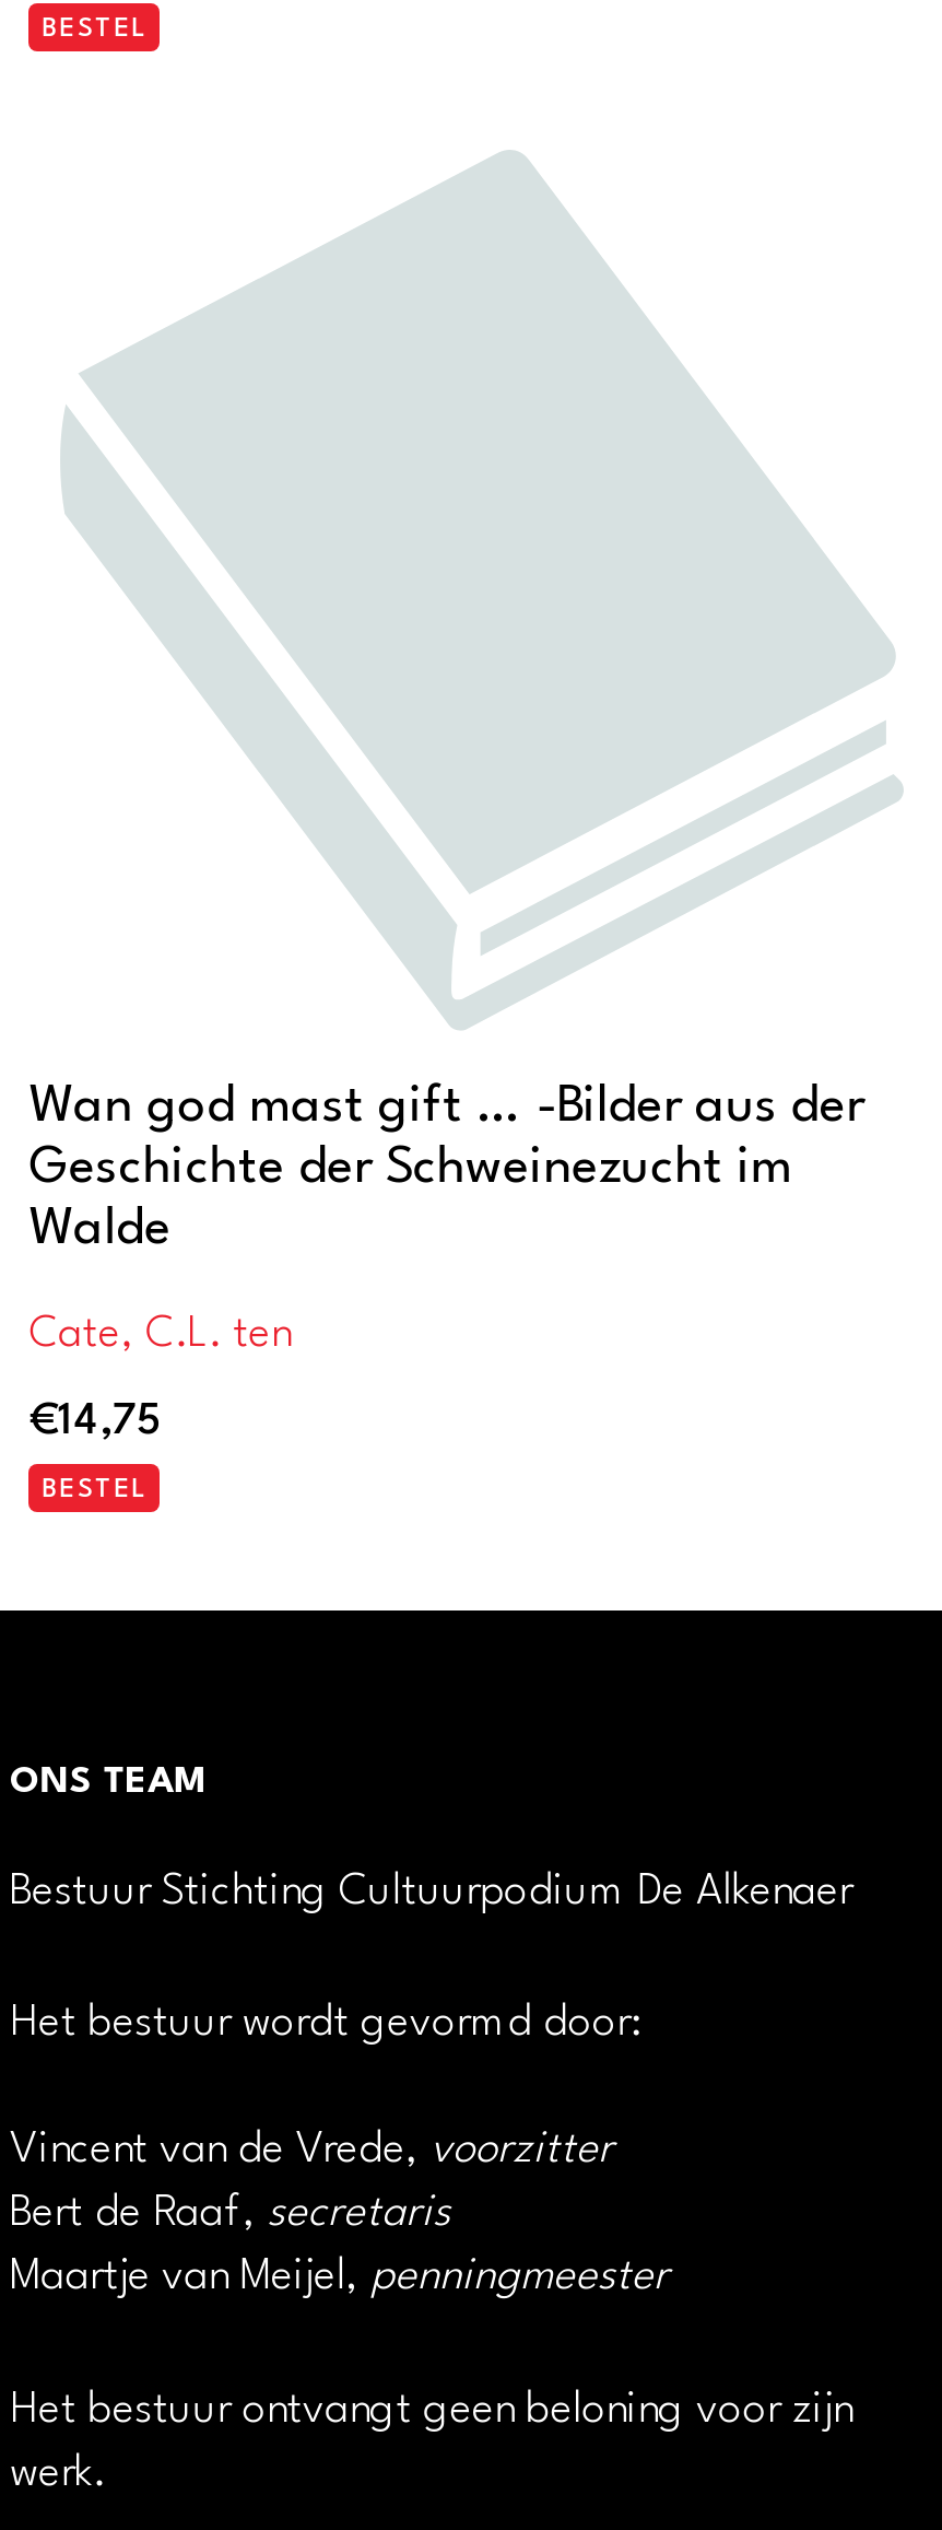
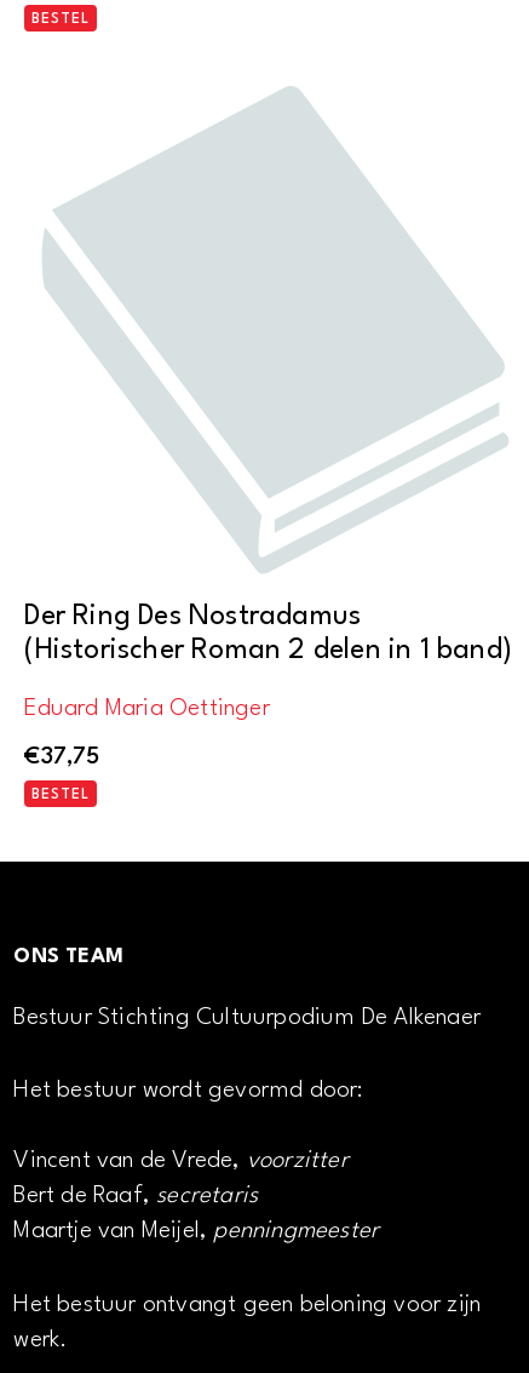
[29,1081,864,1256] Wan god mast gift … -Bilder aus der | Geschichte der Schweinezucht im | Walde -> [25,602,512,665] Der Ring Des Nostradamus | (Historischer Roman 2 delen in 1 band)
[29,1314,291,1358] Cate, C.L. ten -> [25,697,270,722] Eduard Maria Oettinger
[29,1401,161,1444] €14,75 -> [25,745,100,770] €37,75

